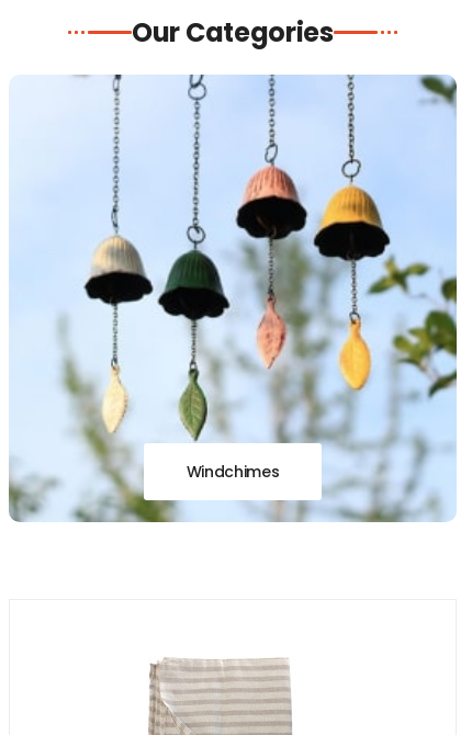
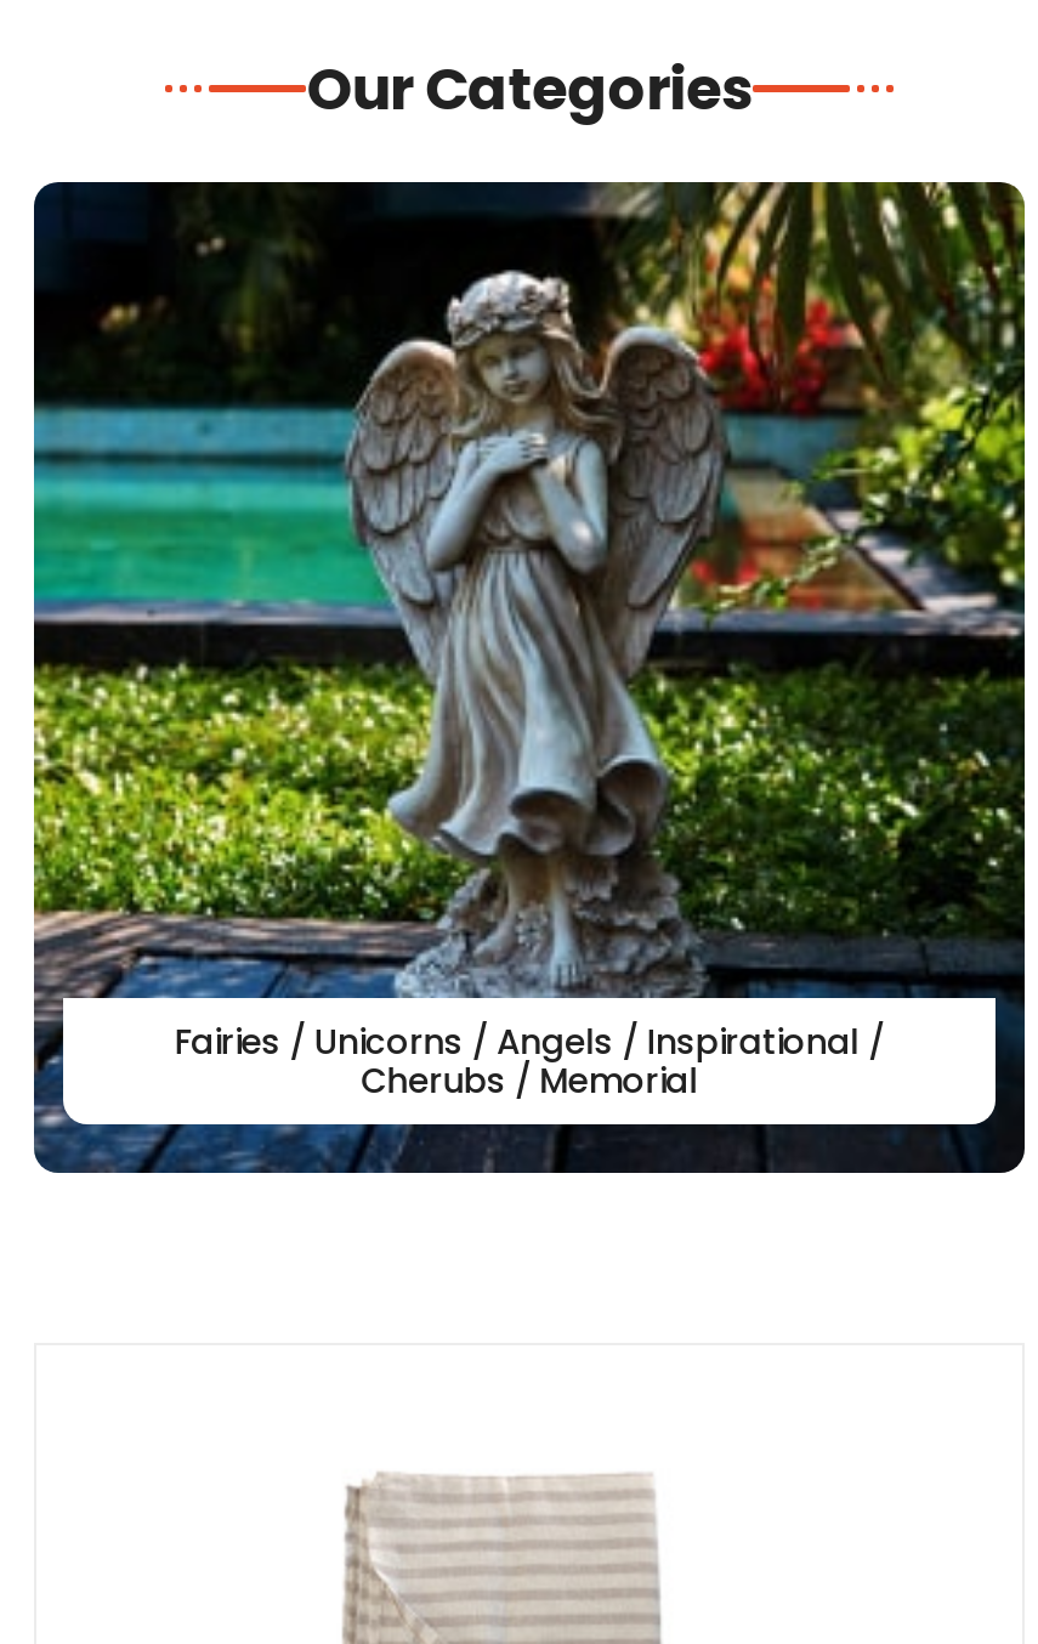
[9,73,458,523] [image] | Windchimes -> [32,180,1027,1175] [image] | Fairies / Unicorns / Angels / Inspirational / | Cherubs / Memorial

